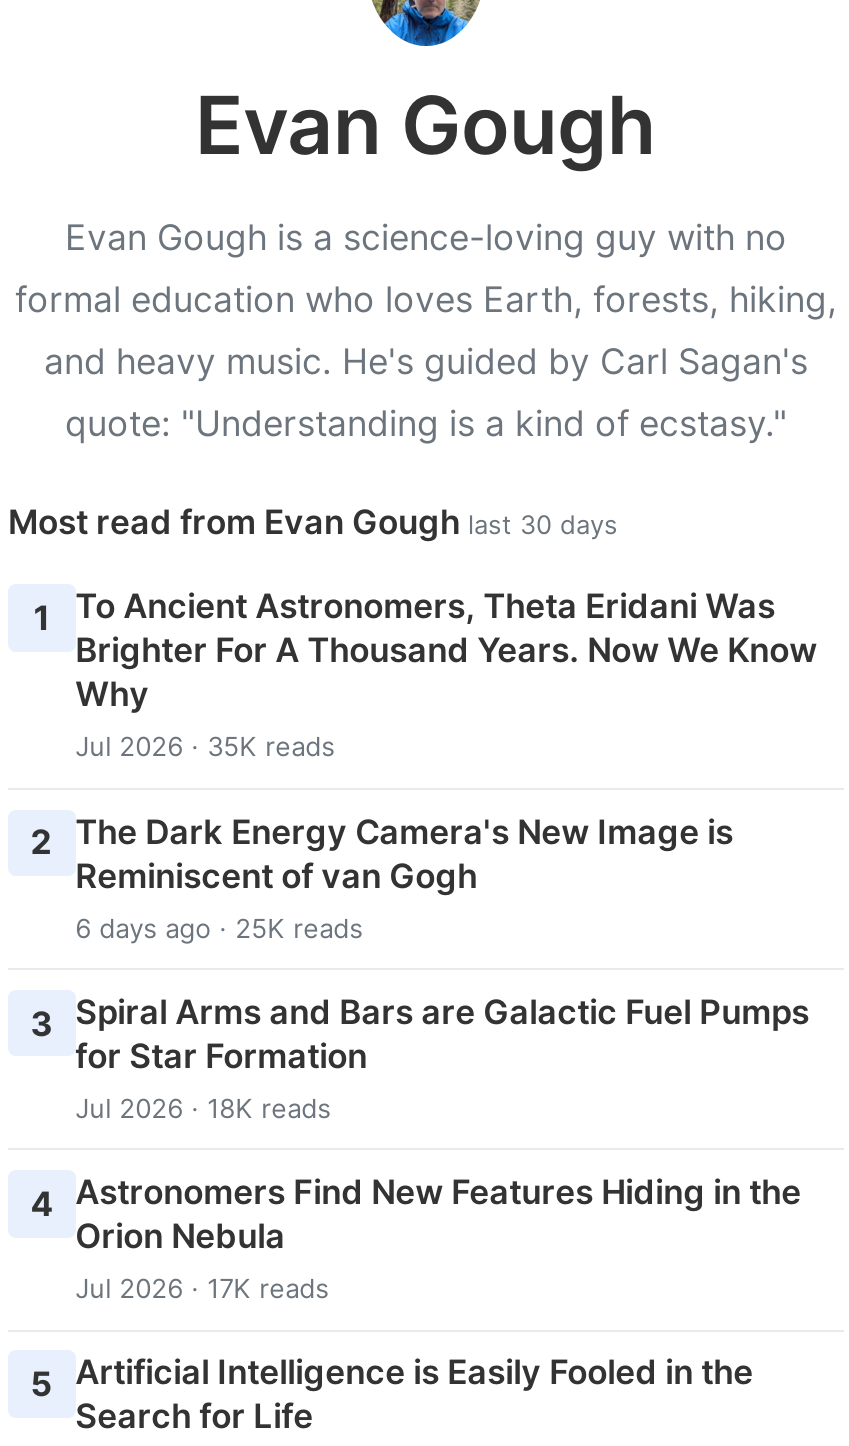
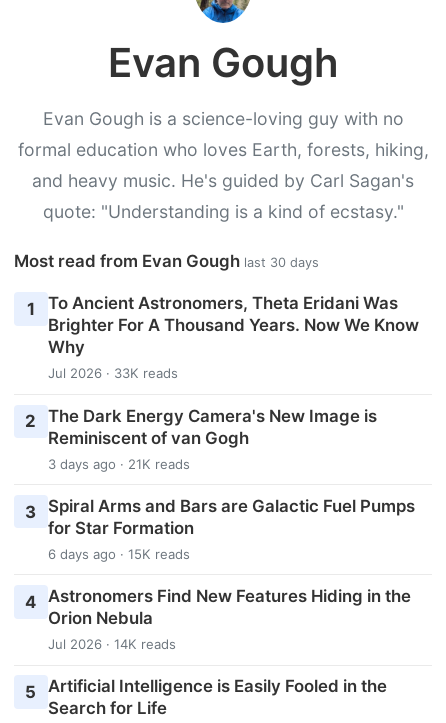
[75,731,335,763] Jul 2026 · 35K reads -> [48,365,178,381] Jul 2026 · 33K reads
[75,911,363,943] 6 days ago · 25K reads -> [48,456,190,472] 3 days ago · 21K reads
[75,1092,331,1124] Jul 2026 · 18K reads -> [48,546,190,562] 6 days ago · 15K reads
[75,1272,329,1304] Jul 2026 · 17K reads -> [48,636,176,652] Jul 2026 · 14K reads

